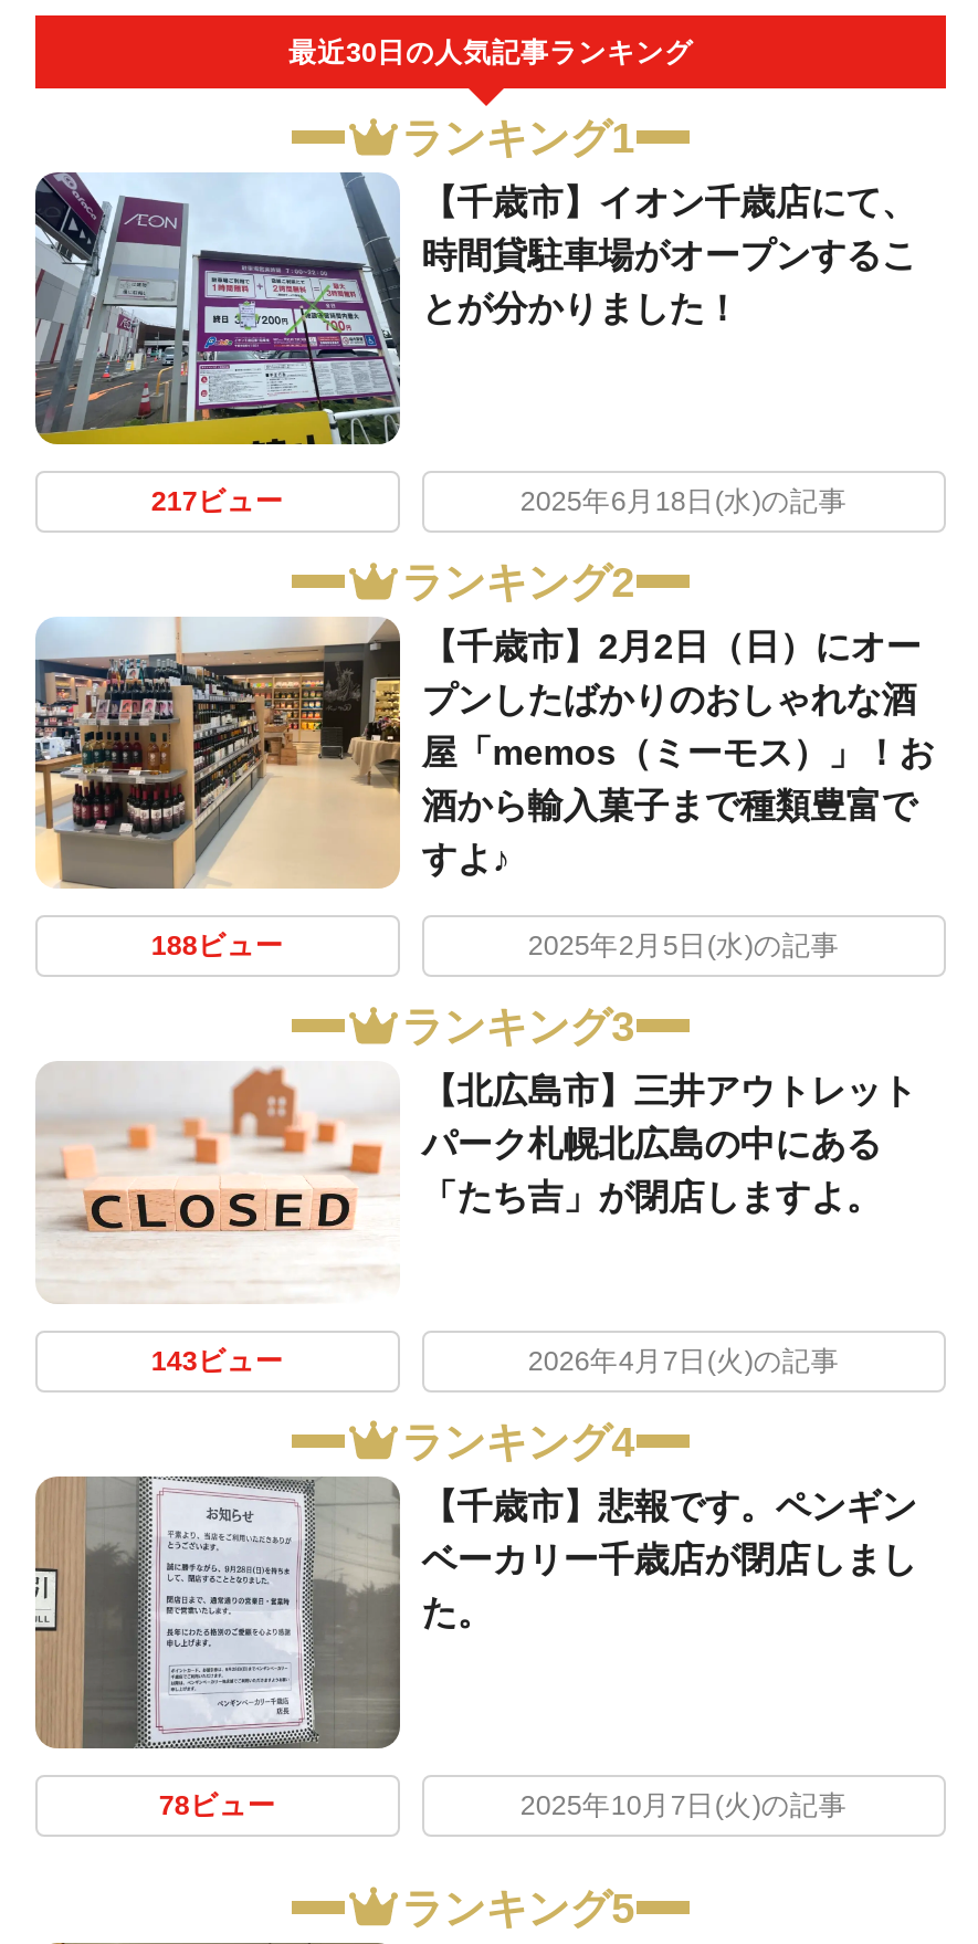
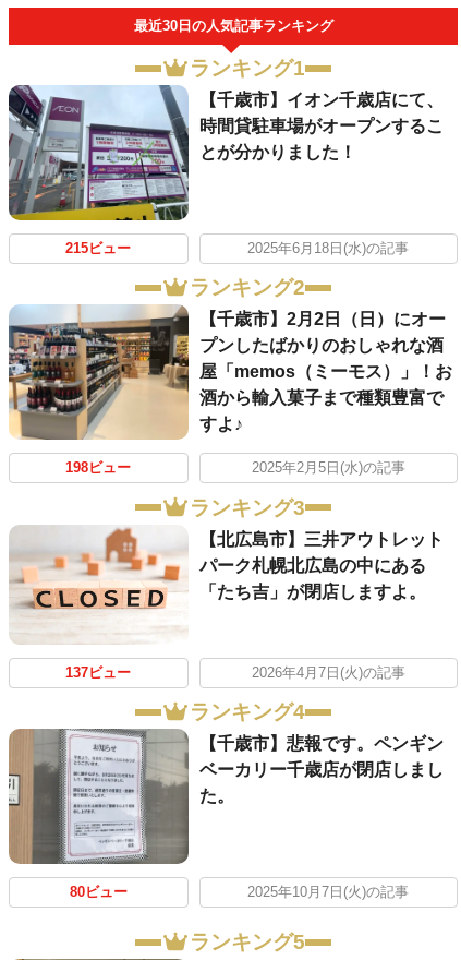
[151,488,284,519] 217ビュー -> [66,241,131,256] 215ビュー
[151,932,284,963] 188ビュー -> [66,460,131,476] 198ビュー
[151,1347,284,1377] 143ビュー -> [66,665,131,680] 137ビュー
[159,1791,276,1822] 78ビュー -> [70,885,127,900] 80ビュー

